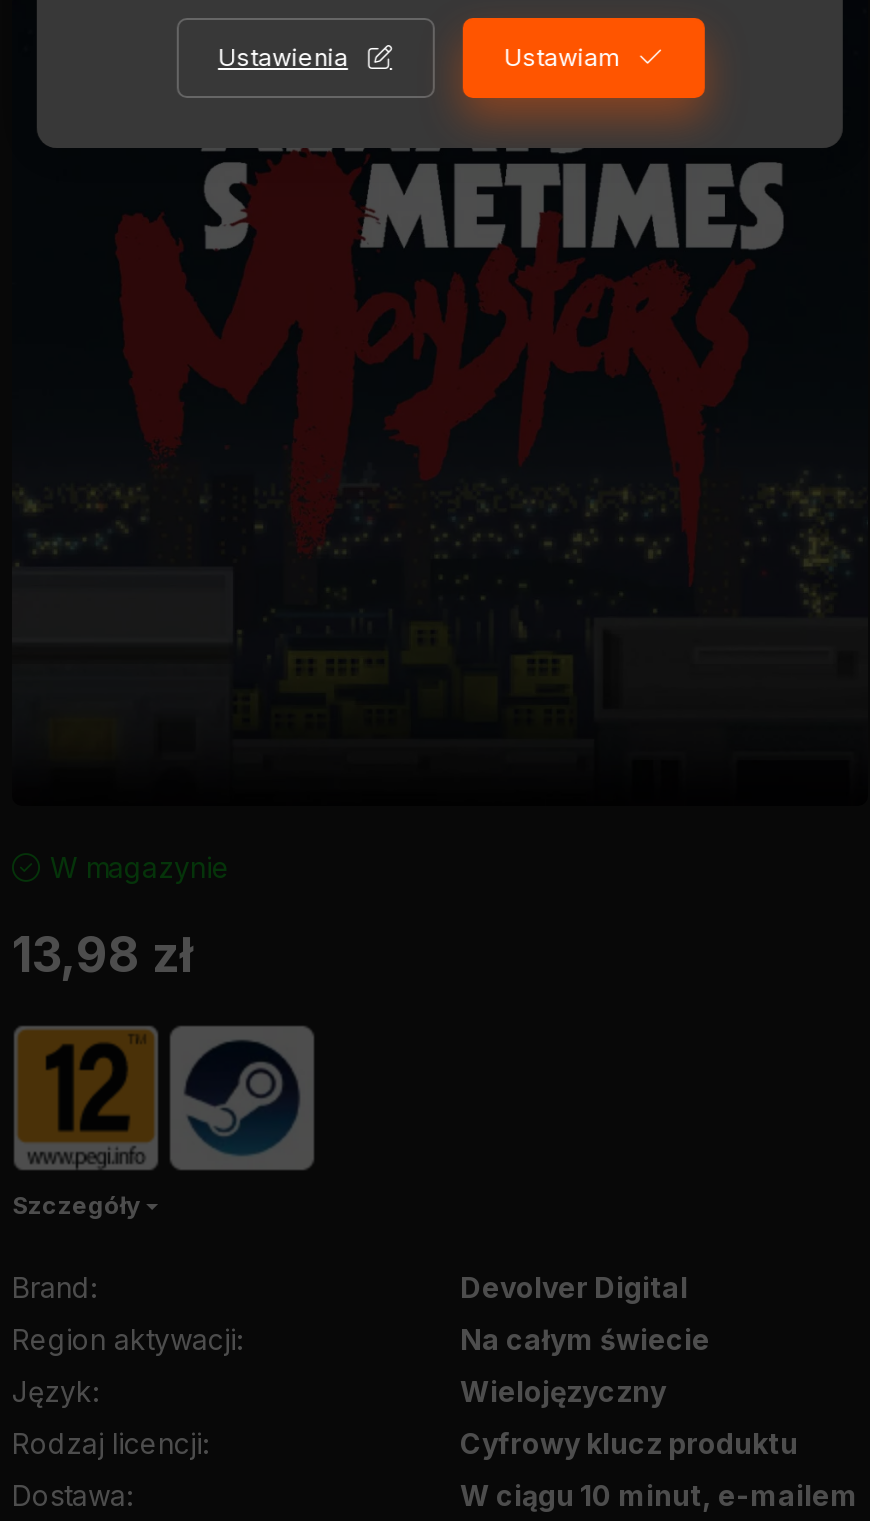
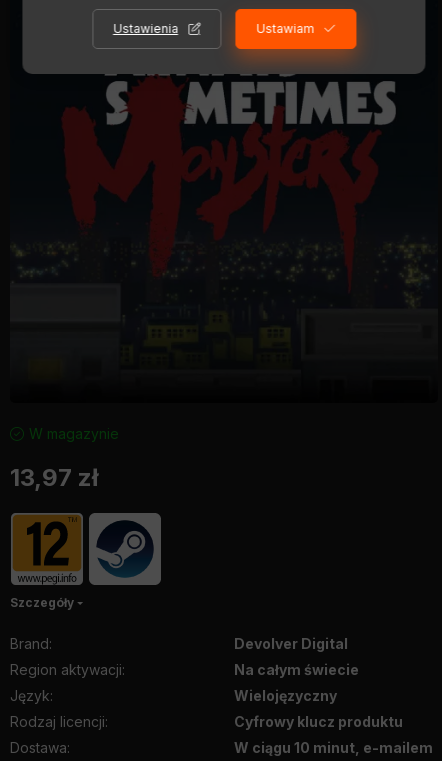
[12,926,194,984] 13,98 zł -> [10,463,99,492] 13,97 zł

